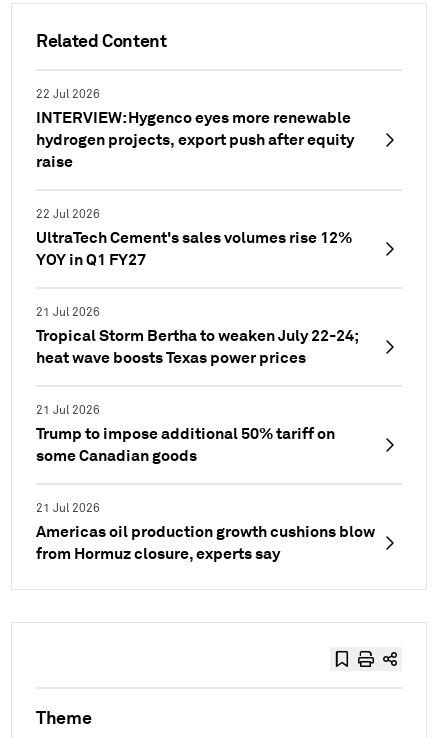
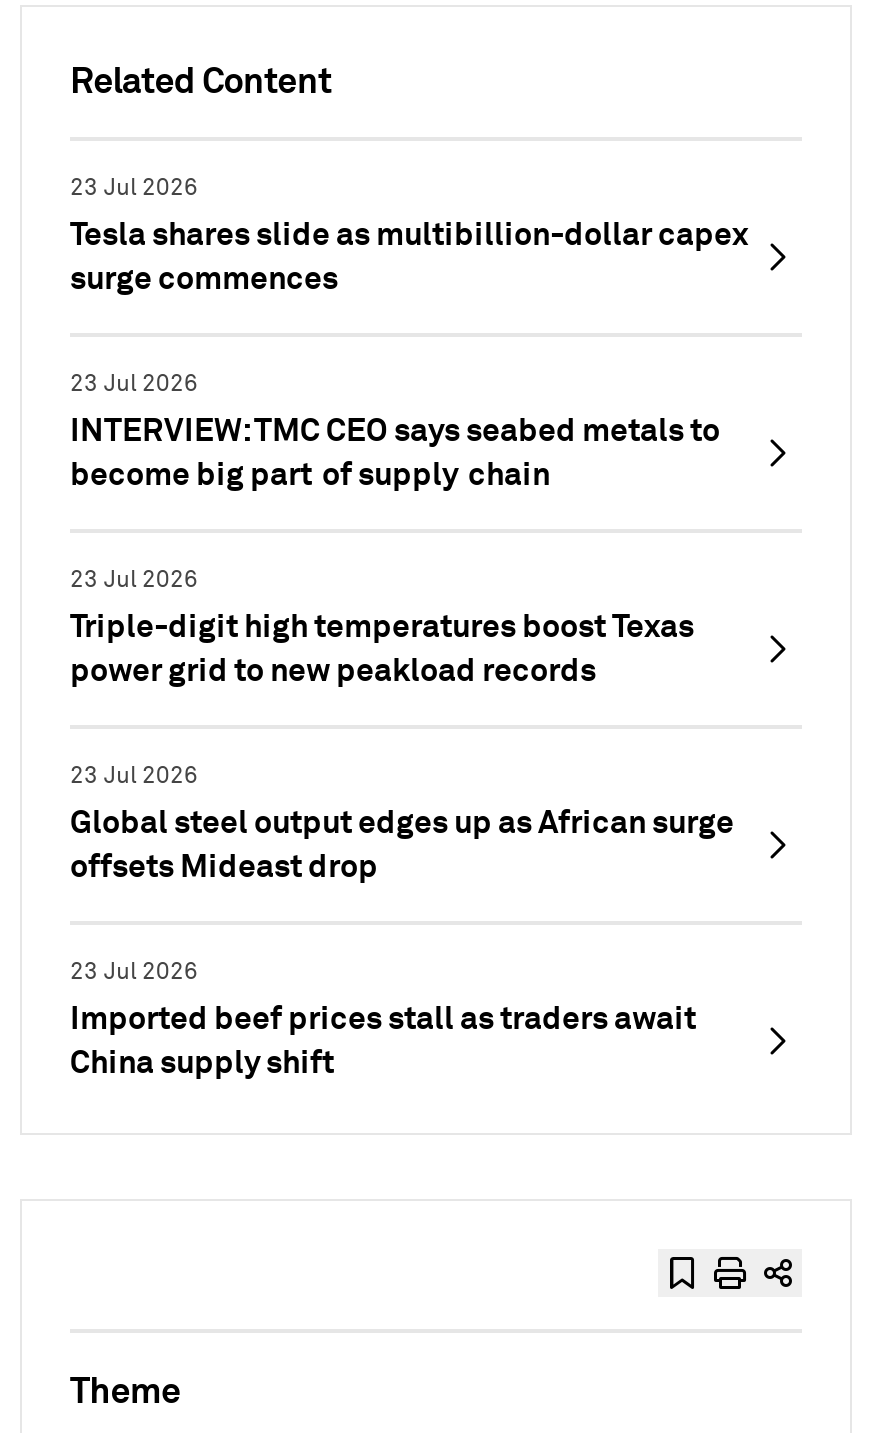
[36,87,354,172] 22 Jul 2026 | INTERVIEW: Hygenco eyes more renewable | hydrogen projects, export push after equity | raise -> [70,173,748,299] 23 Jul 2026 | Tesla shares slide as multibillion-dollar capex | surge commences
[36,207,352,270] 22 Jul 2026 | UltraTech Cement's sales volumes rise 12% | YOY in Q1 FY27 -> [70,369,720,495] 23 Jul 2026 | INTERVIEW: TMC CEO says seabed metals to | become big part of supply chain
[36,305,358,368] 21 Jul 2026 | Tropical Storm Bertha to weaken July 22-24; | heat wave boosts Texas power prices -> [70,565,694,691] 23 Jul 2026 | Triple-digit high temperatures boost Texas | power grid to new peakload records
[36,403,335,466] 21 Jul 2026 | Trump to impose additional 50% tariff on | some Canadian goods -> [70,761,734,887] 23 Jul 2026 | Global steel output edges up as African surge | offsets Mideast drop
[36,501,375,564] 21 Jul 2026 | Americas oil production growth cushions blow | from Hormuz closure, experts say -> [70,957,696,1083] 23 Jul 2026 | Imported beef prices stall as traders await | China supply shift

